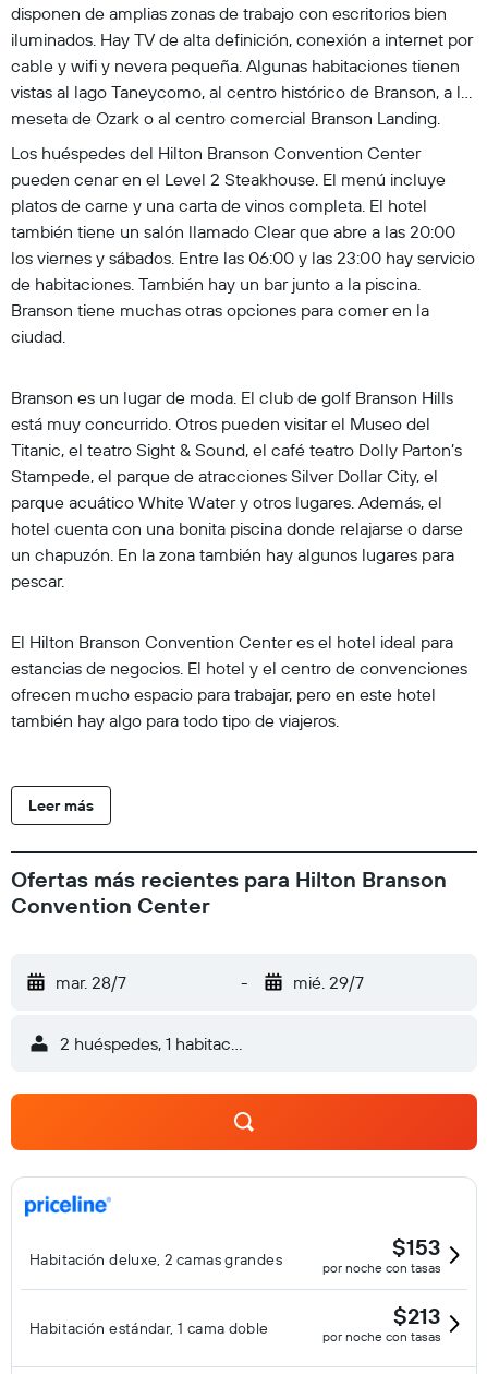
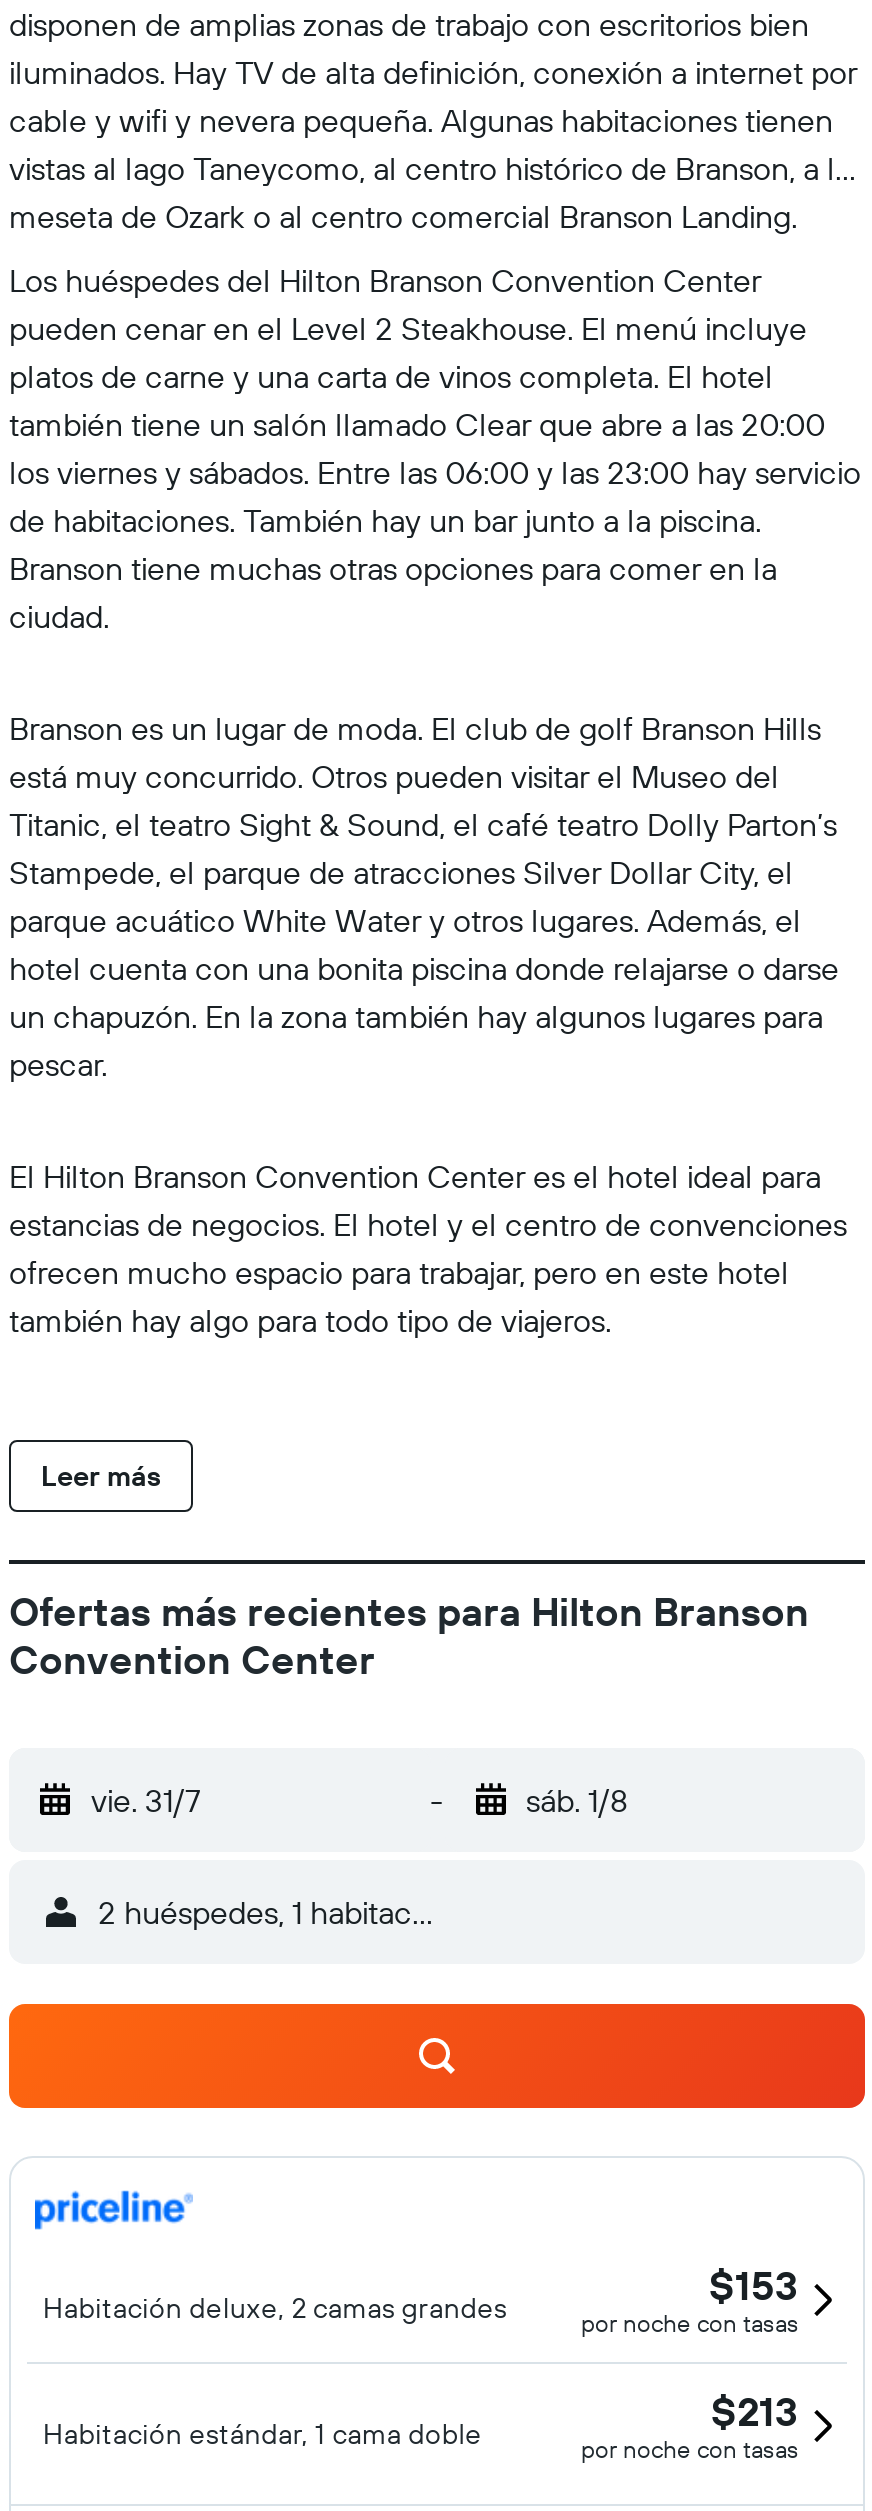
[56,971,126,993] mar. 28/7 -> [91,1780,201,1820] vie. 31/7
[293,971,363,993] mié. 29/7 -> [526,1780,628,1820] sáb. 1/8

